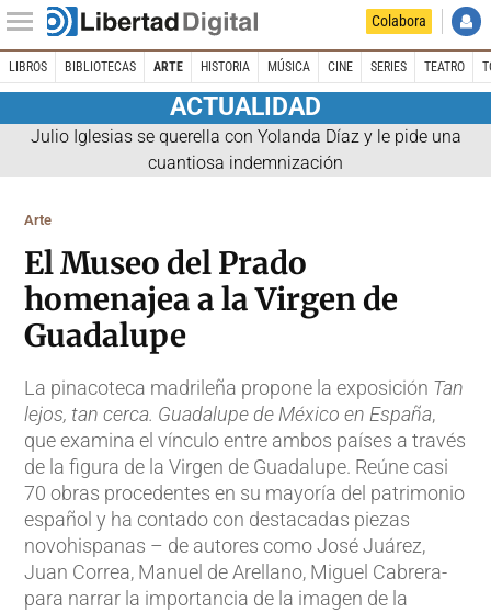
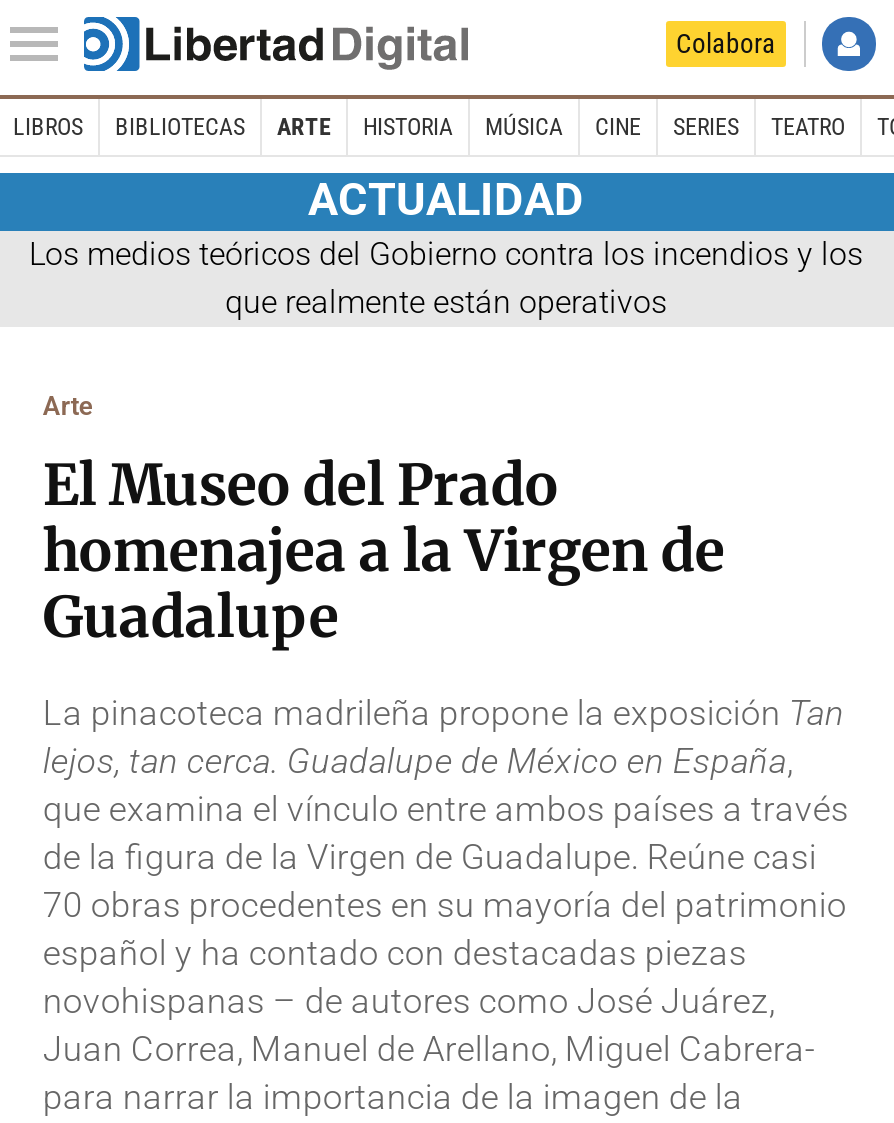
[30,126,461,173] Julio Iglesias se querella con Yolanda Díaz y le pide una | cuantiosa indemnización -> [29,234,863,320] Los medios teóricos del Gobierno contra los incendios y los | que realmente están operativos

